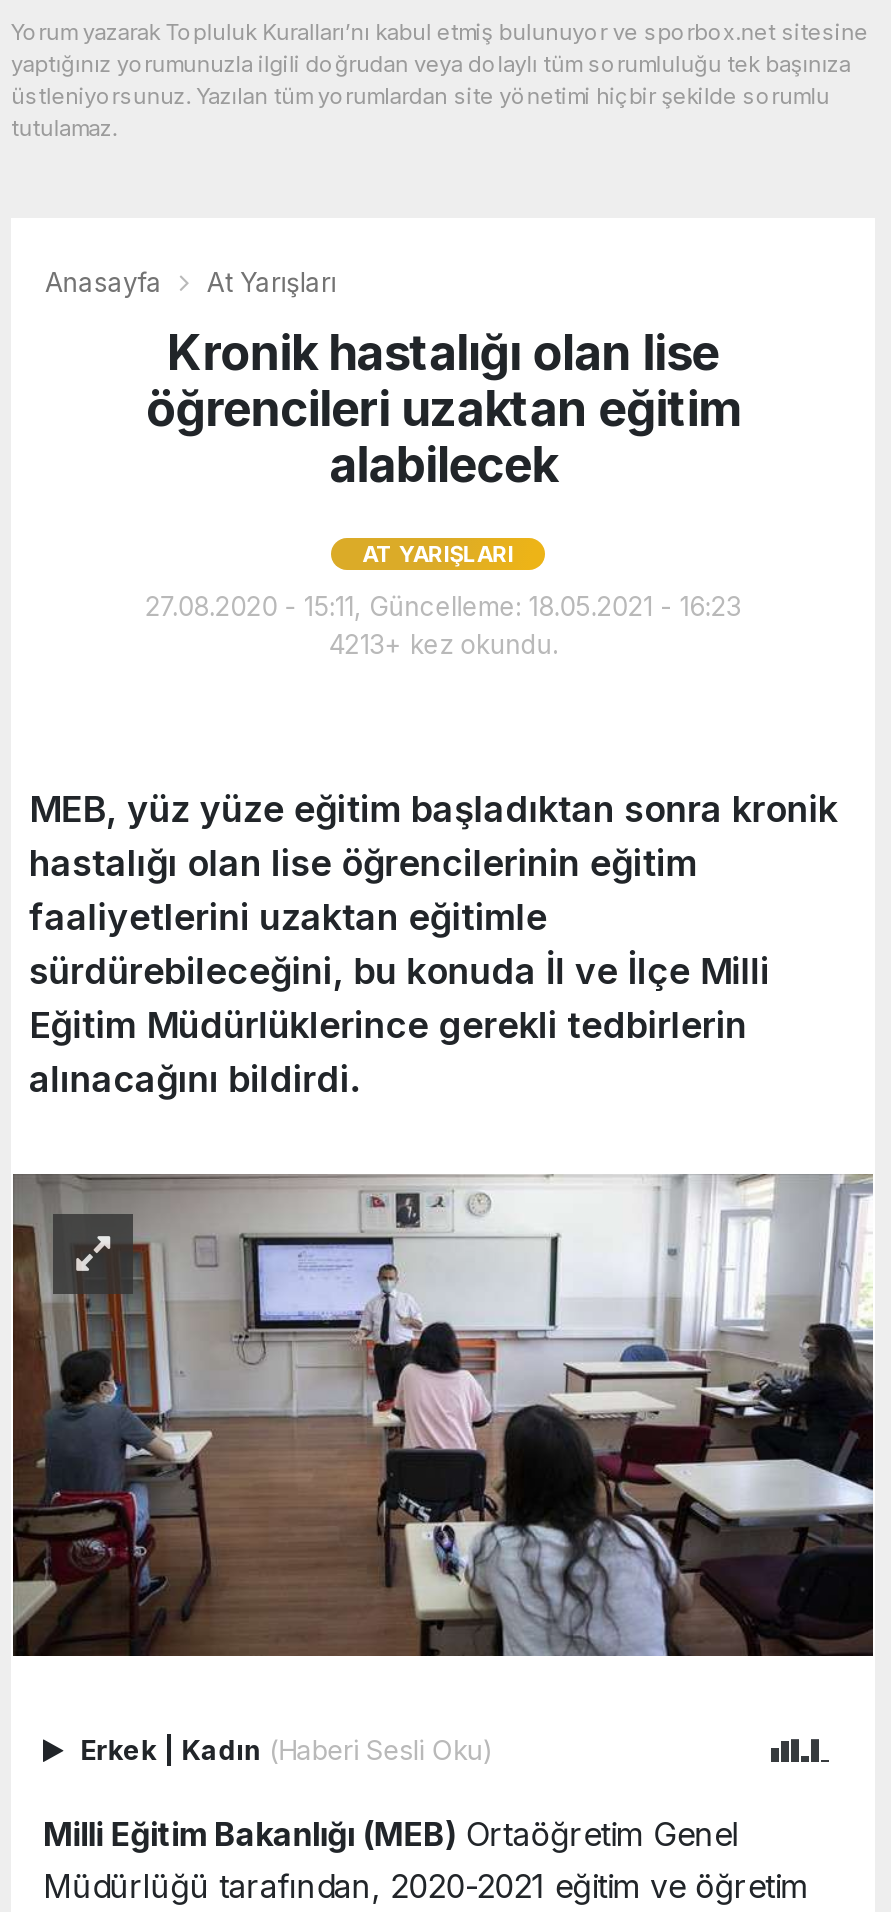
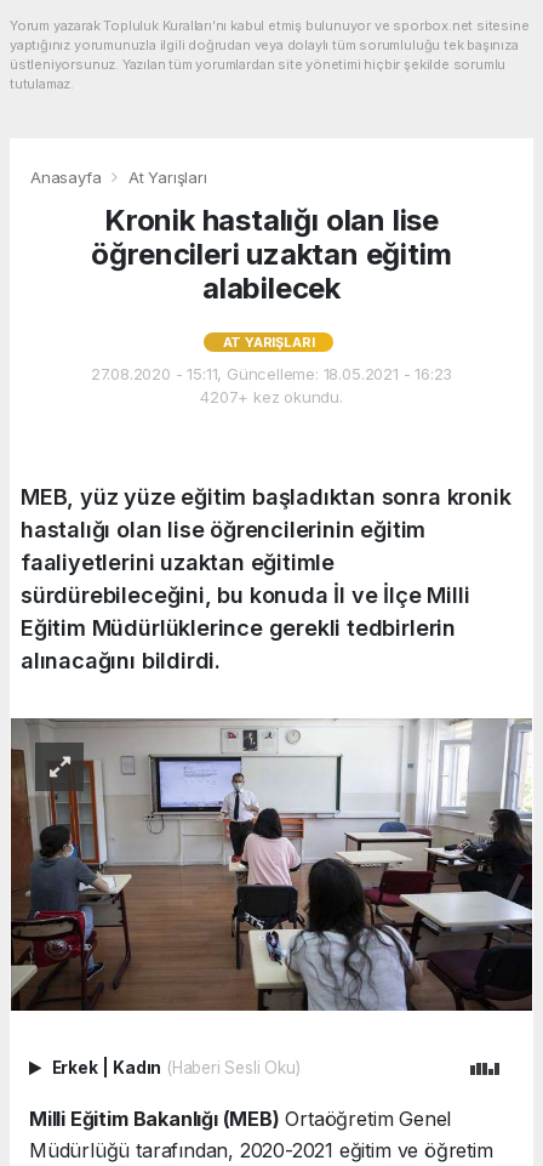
[328,627,558,659] 4213+ kez okundu. -> [200,387,343,406] 4207+ kez okundu.

